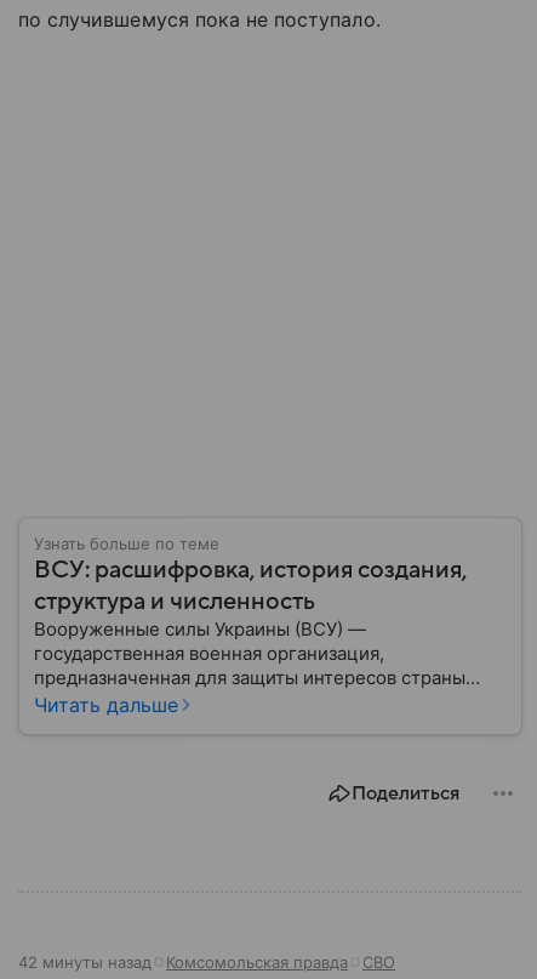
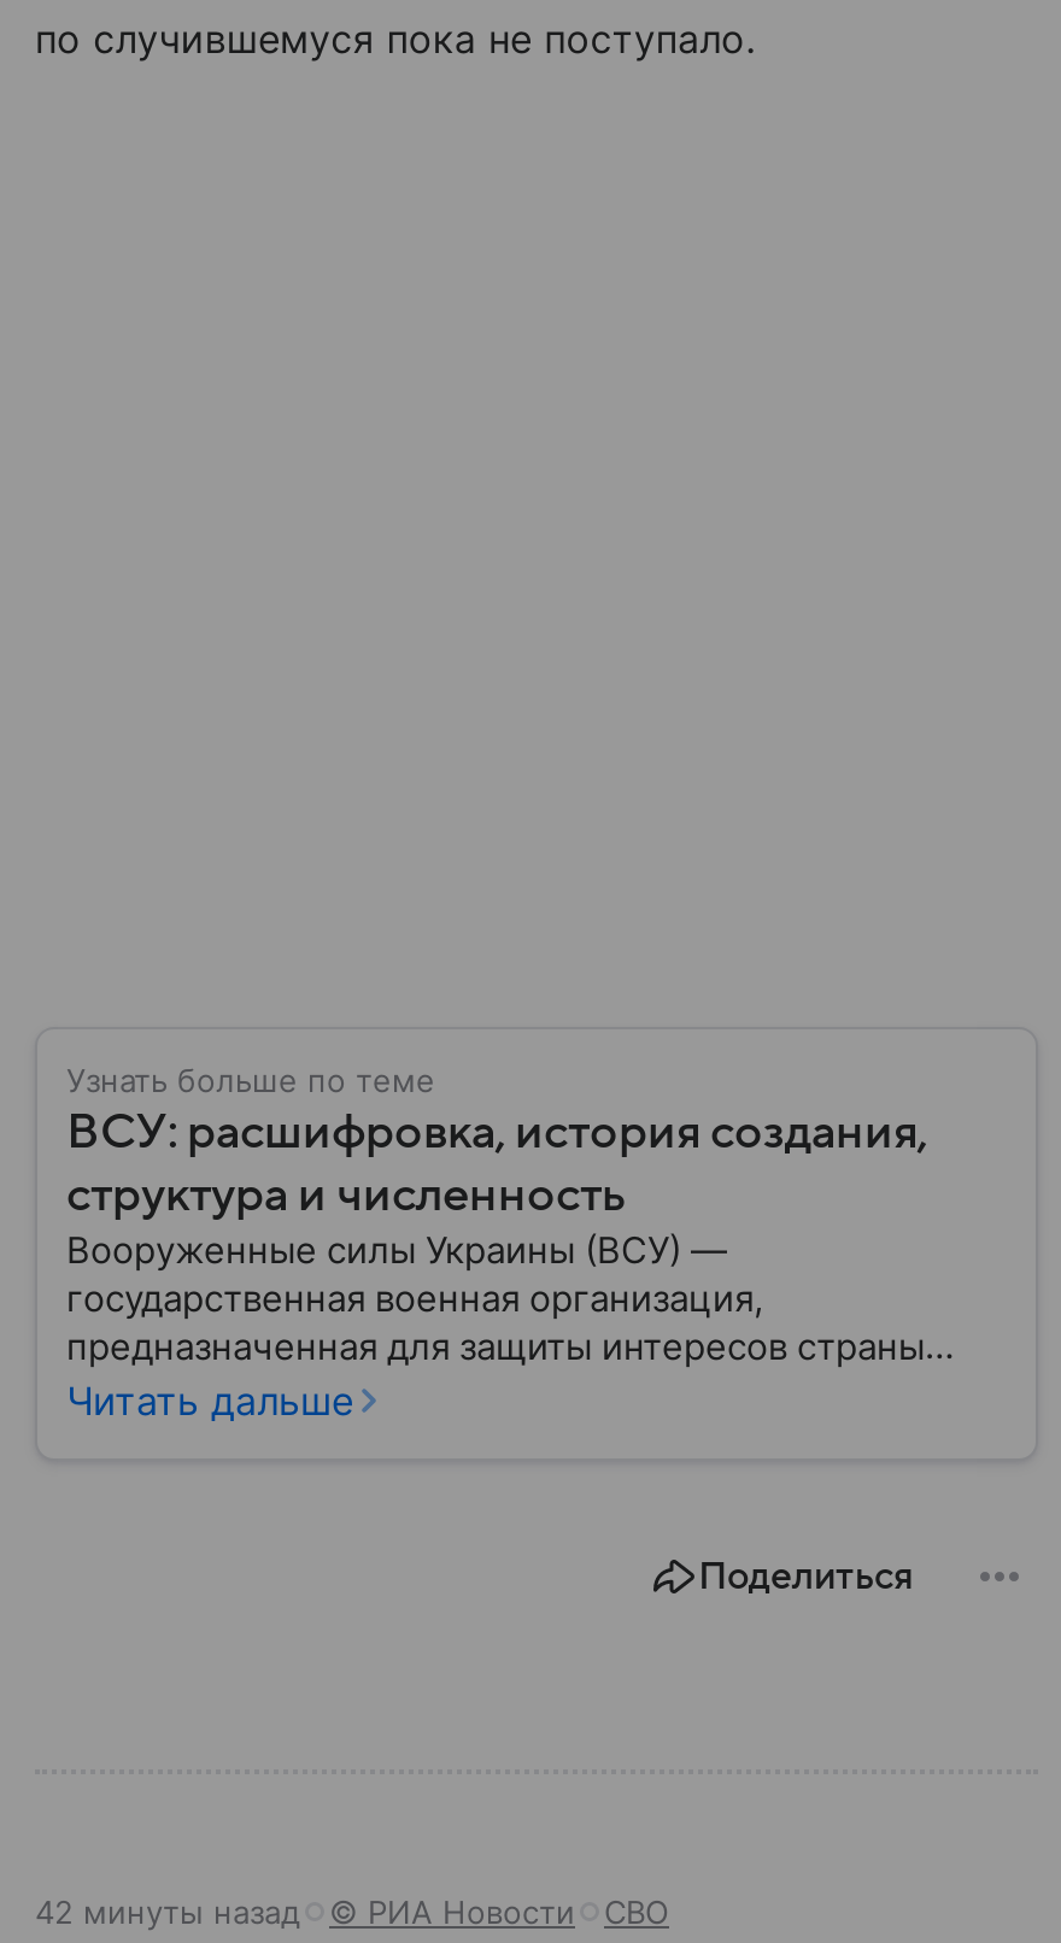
[166,952,348,971] Комсомольская правда -> [329,1892,575,1930] © РИА Новости

